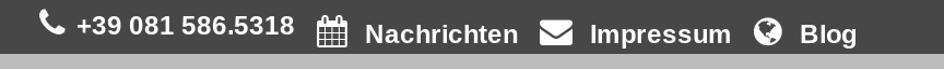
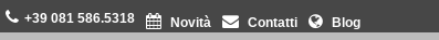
[358,19,732,50] Nachrichten | Impressum -> [167,15,297,30] Novità | Contatti

